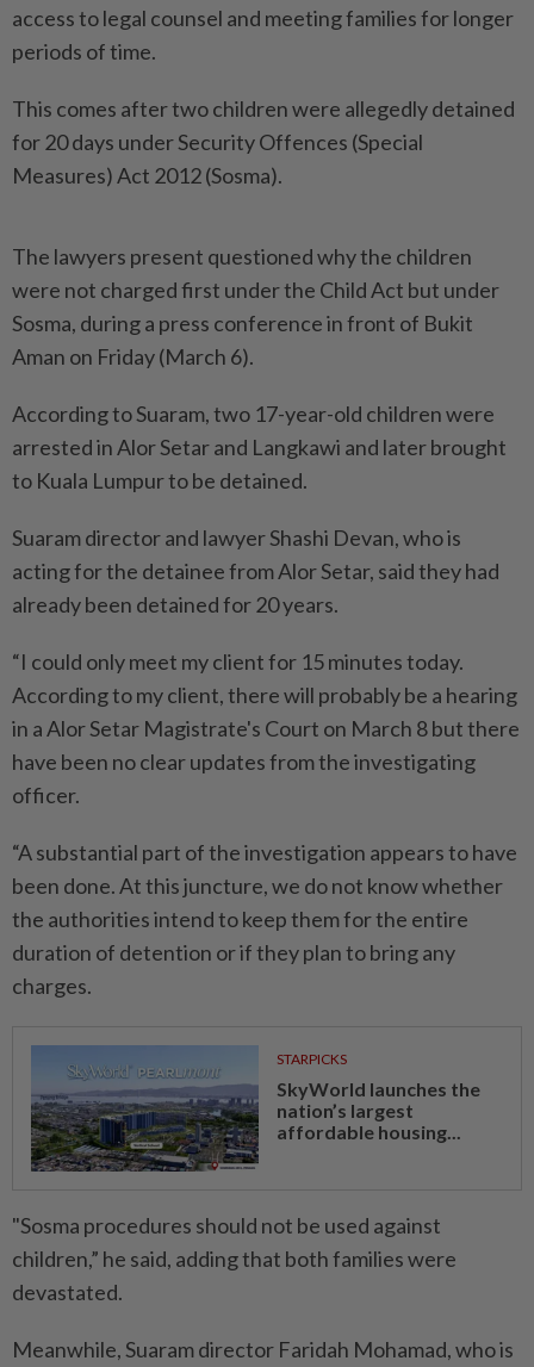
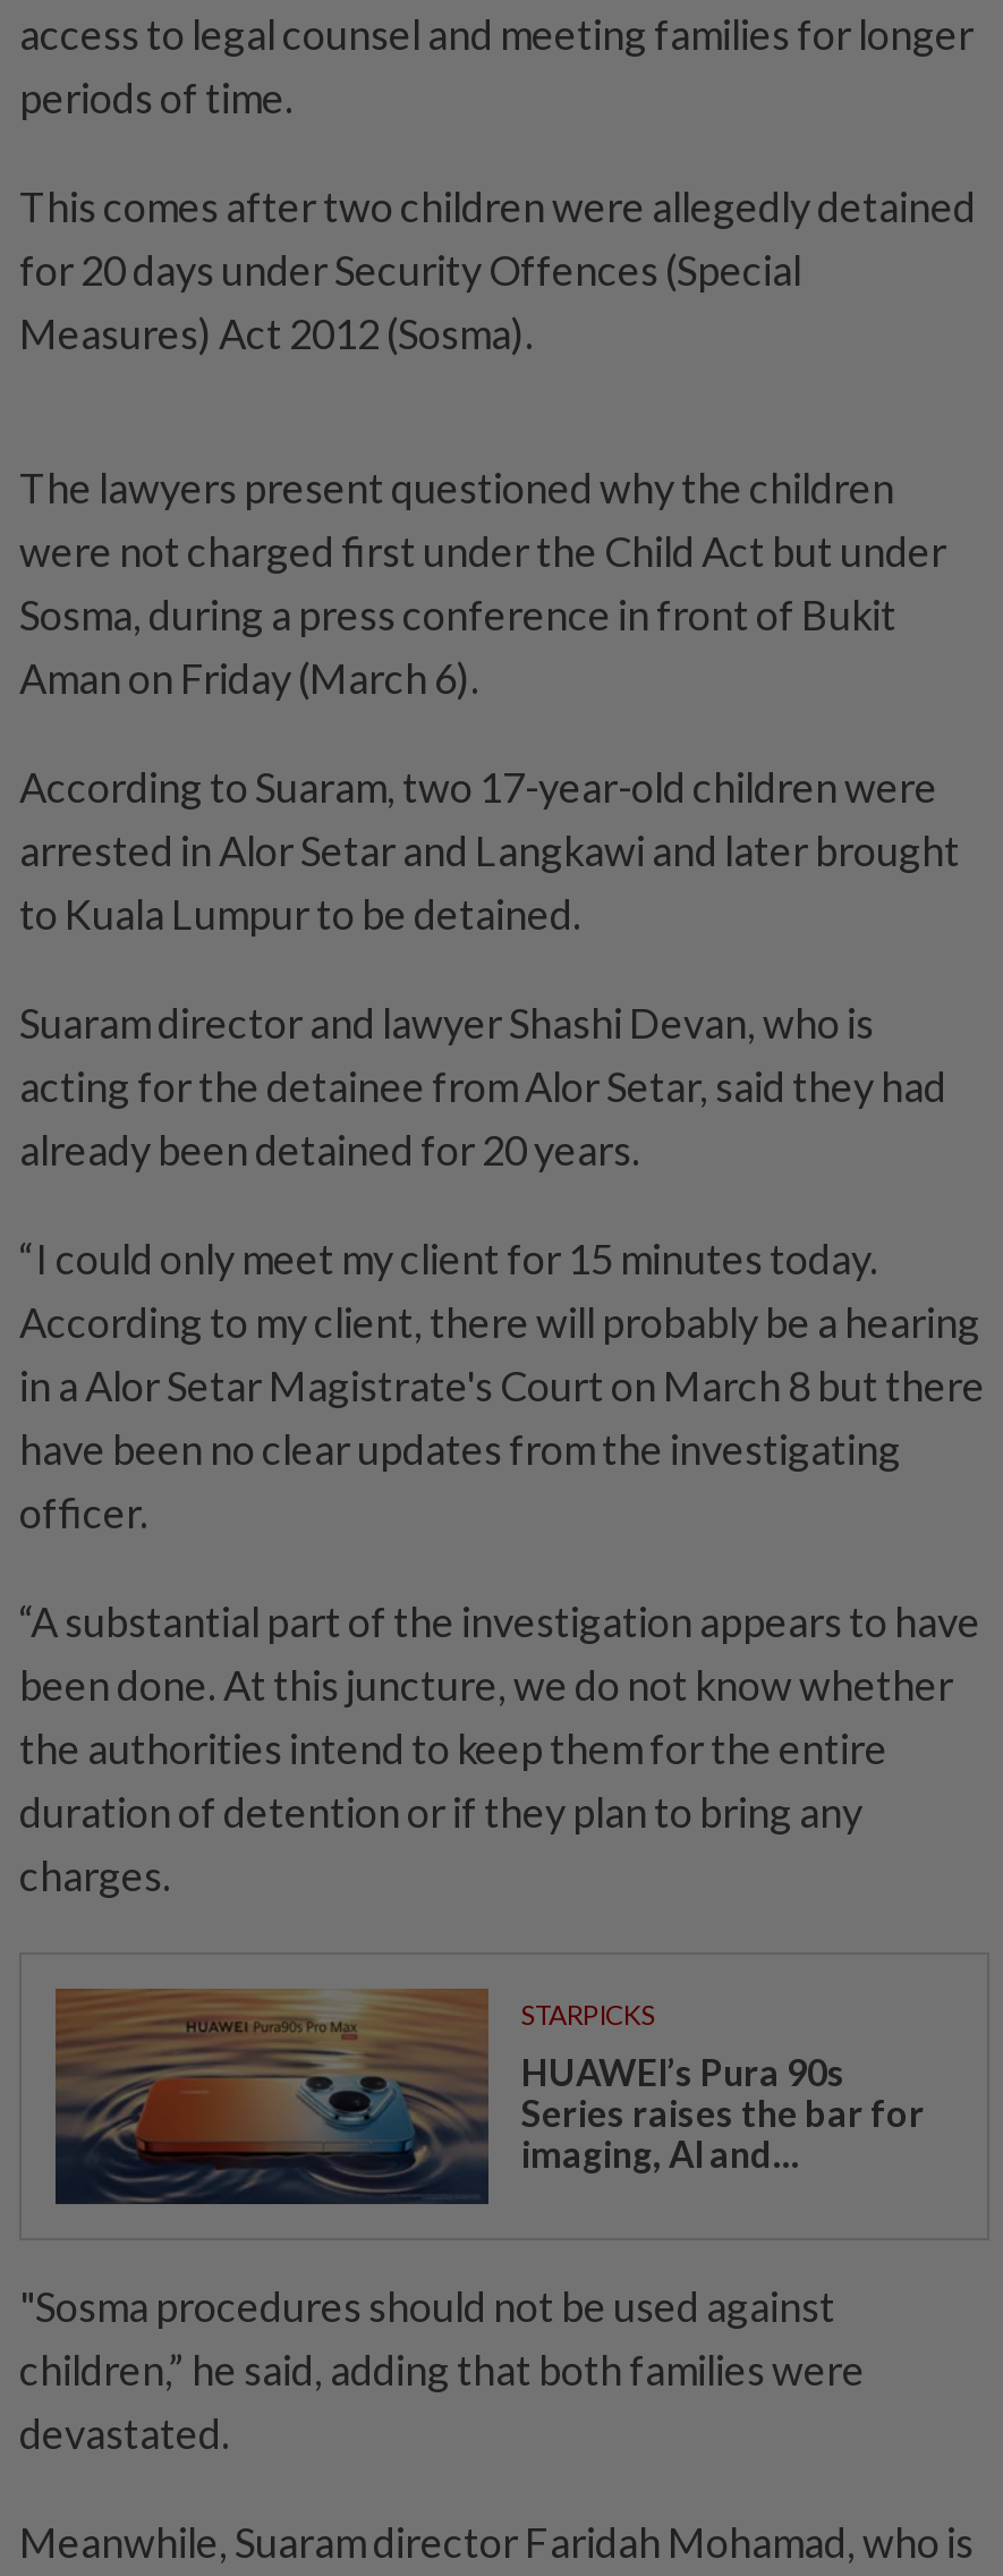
[30,1044,480,1173] [image] | SkyWorld launches the | nation’s largest | affordable housing... -> [53,1986,925,2206] [image] | HUAWEI’s Pura 90s | Series raises the bar for | imaging, AI and...

